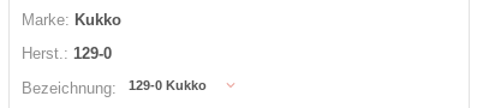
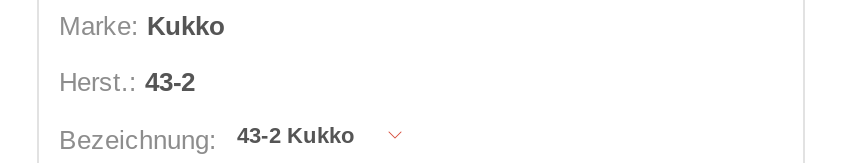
[22,44,112,62] Herst.: 129-0 -> [59,67,195,97] Herst.: 43-2
[22,78,207,97] Bezeichnung: 129-0 Kukko -> [59,123,355,154] Bezeichnung: 43-2 Kukko

